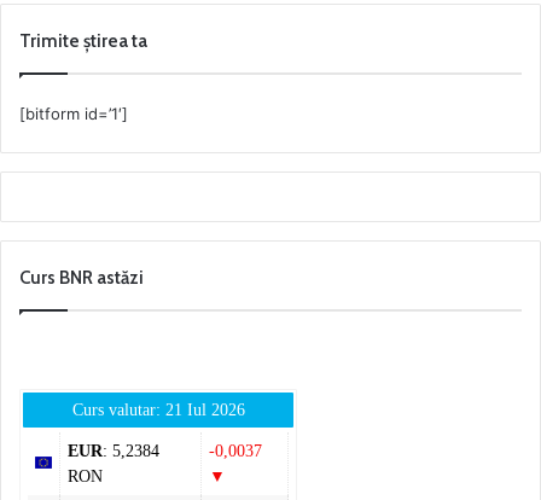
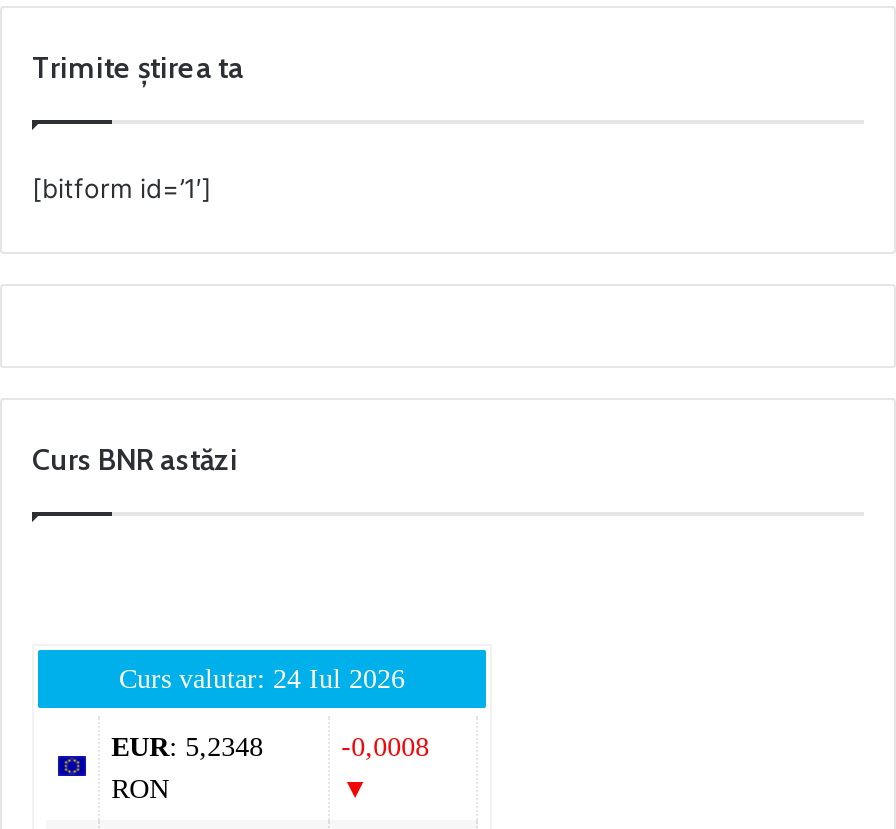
[72,401,245,419] Curs valutar: 21 Iul 2026 -> [119,664,405,694] Curs valutar: 24 Iul 2026
[67,442,159,460] EUR: 5,2384 -> [111,732,263,762] EUR: 5,2348
[208,442,262,460] -0,0037 -> [341,732,429,762] -0,0008

